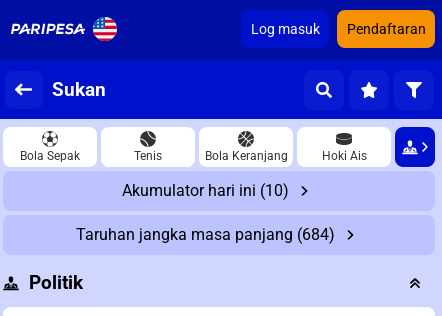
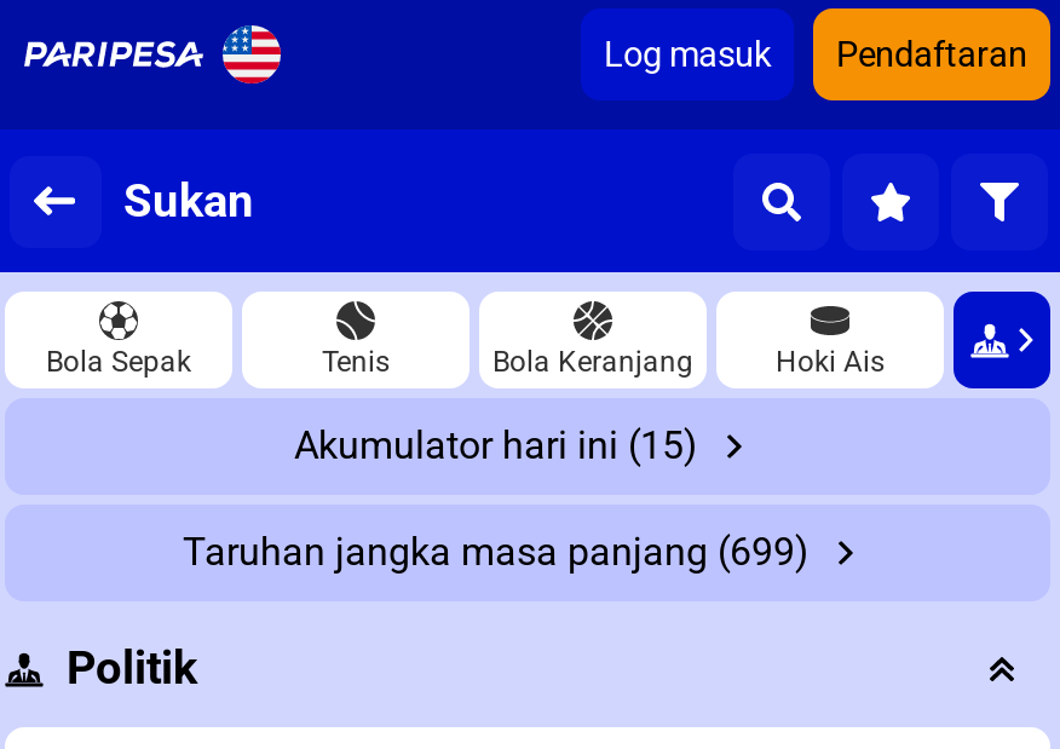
[122,181,289,200] Akumulator hari ini (10) -> [294,422,698,468] Akumulator hari ini (15)
[76,225,335,244] Taruhan jangka masa panjang (684) -> [183,529,810,575] Taruhan jangka masa panjang (699)

